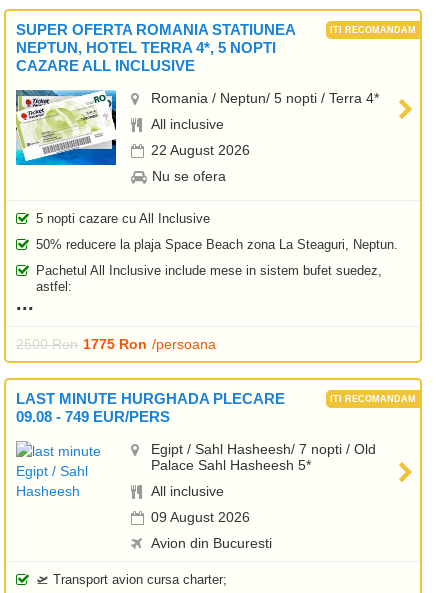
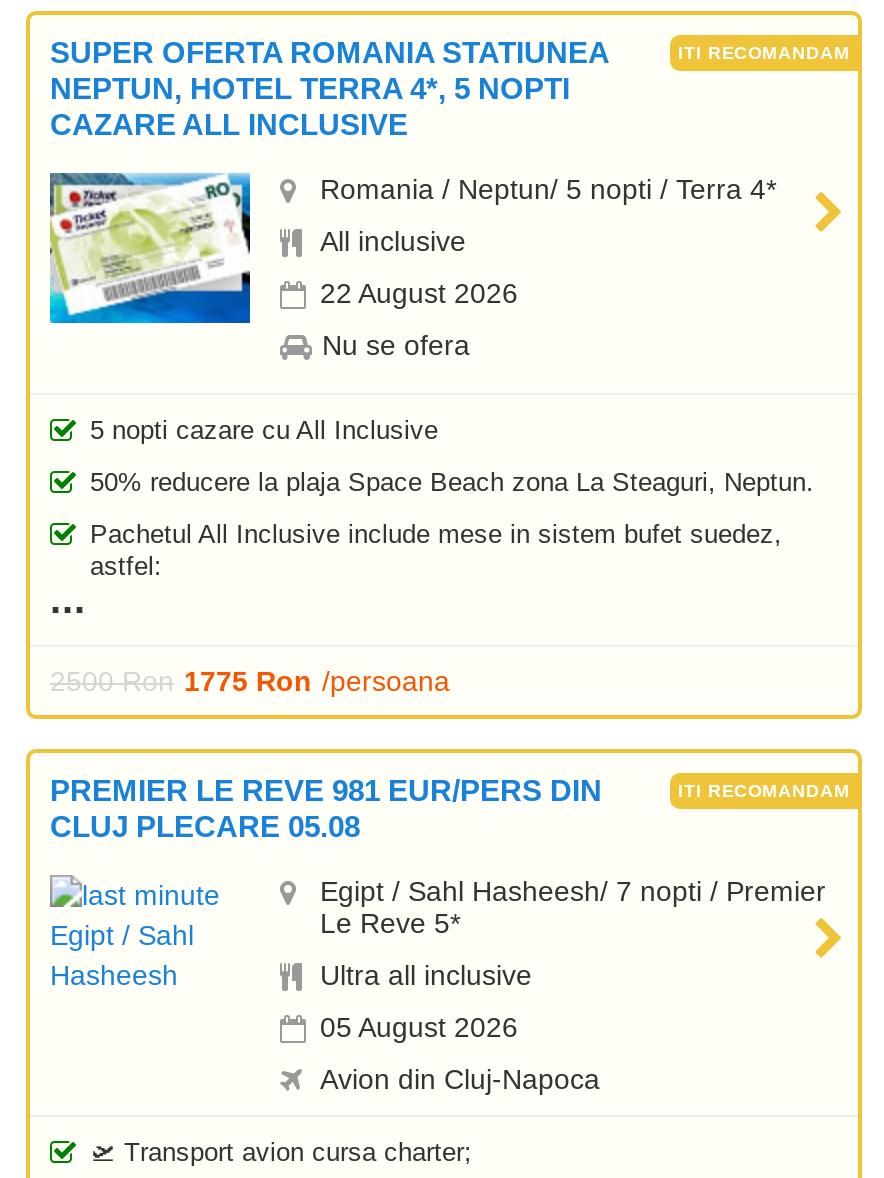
[16,390,285,425] LAST MINUTE HURGHADA PLECARE | 09.08 - 749 EUR/PERS -> [50,773,602,843] PREMIER LE REVE 981 EUR/PERS DIN | CLUJ PLECARE 05.08
[151,441,376,473] Egipt / Sahl Hasheesh/ 7 nopti / Old | Palace Sahl Hasheesh 5* -> [320,875,826,939] Egipt / Sahl Hasheesh/ 7 nopti / Premier | Le Reve 5*
[151,483,224,499] All inclusive -> [320,959,532,991] Ultra all inclusive
[151,509,250,525] 09 August 2026 -> [320,1011,518,1043] 05 August 2026
[151,535,272,551] Avion din Bucuresti -> [320,1063,600,1095] Avion din Cluj-Napoca

